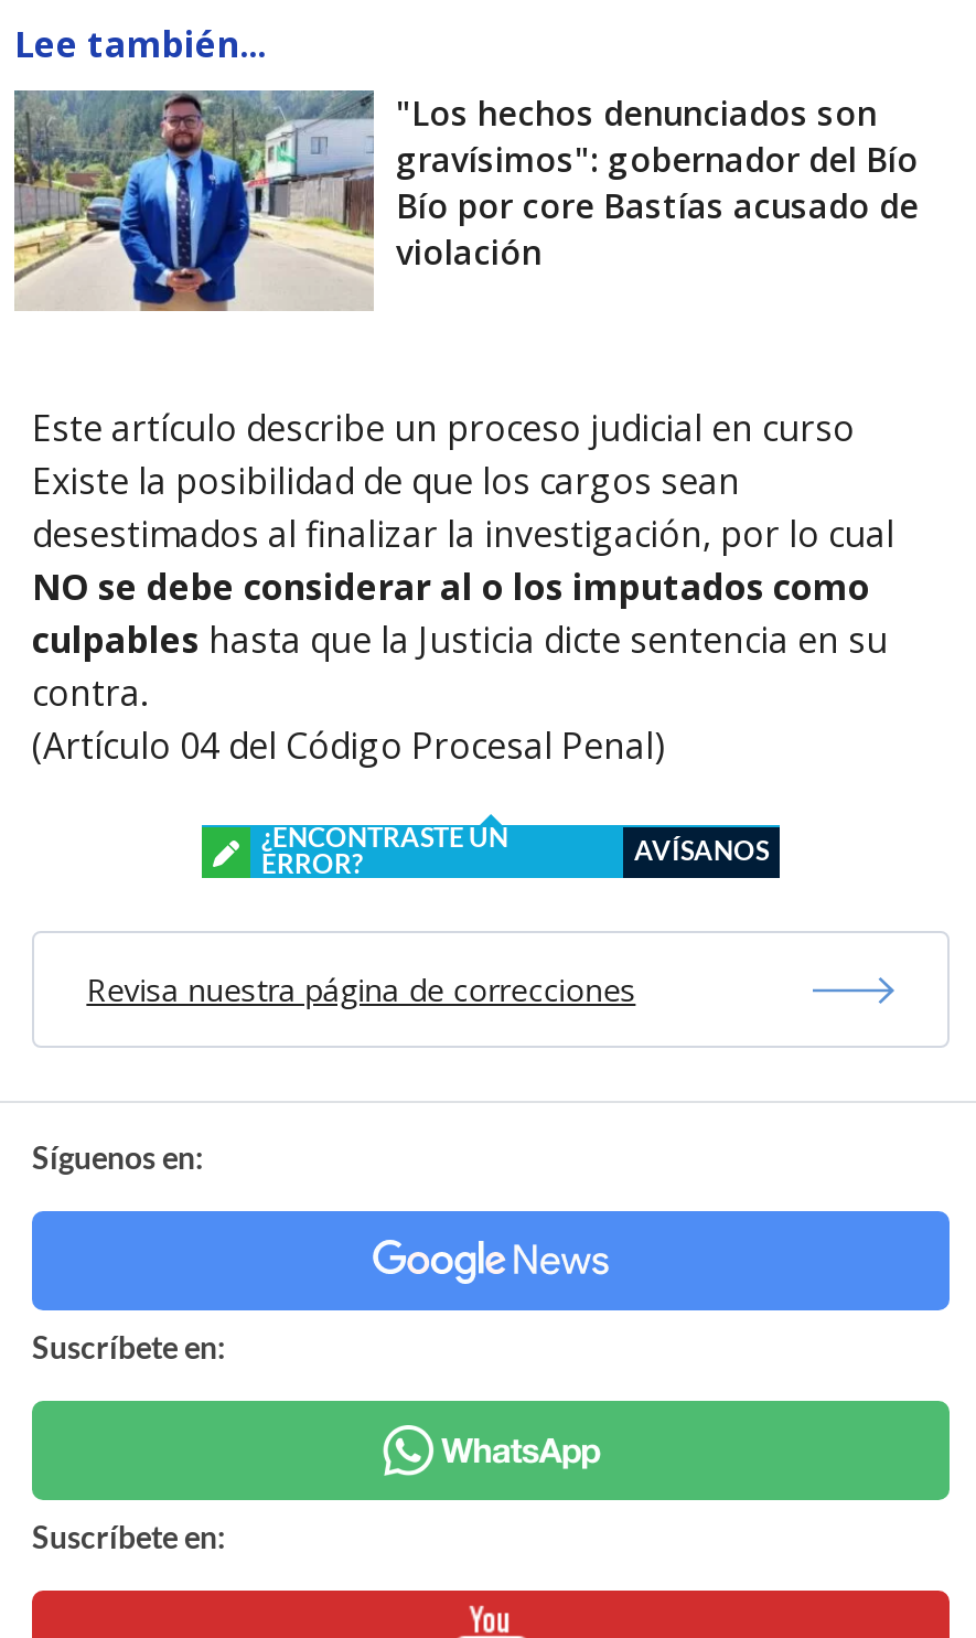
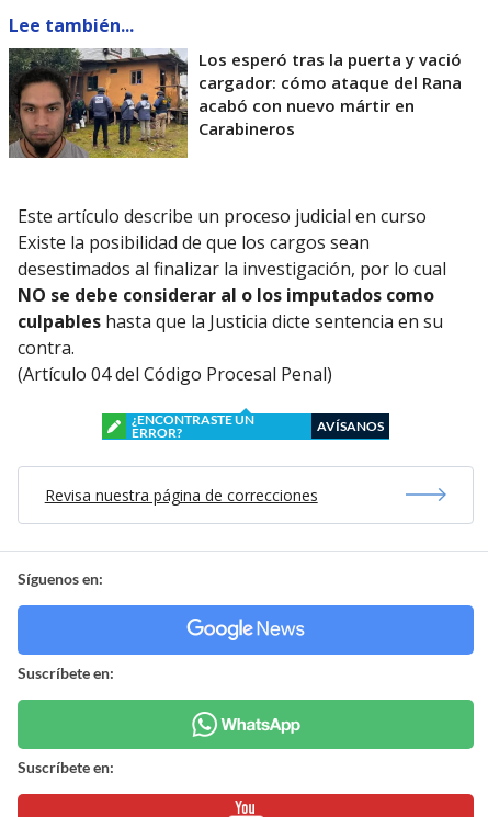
[12,89,919,312] [image] | "Los hechos denunciados son | gravísimos": gobernador del Bío | Bío por core Bastías acusado de | violación -> [8,48,462,159] [image] | Los esperó tras la puerta y vació | cargador: cómo ataque del Rana | acabó con nuevo mártir en | Carabineros

